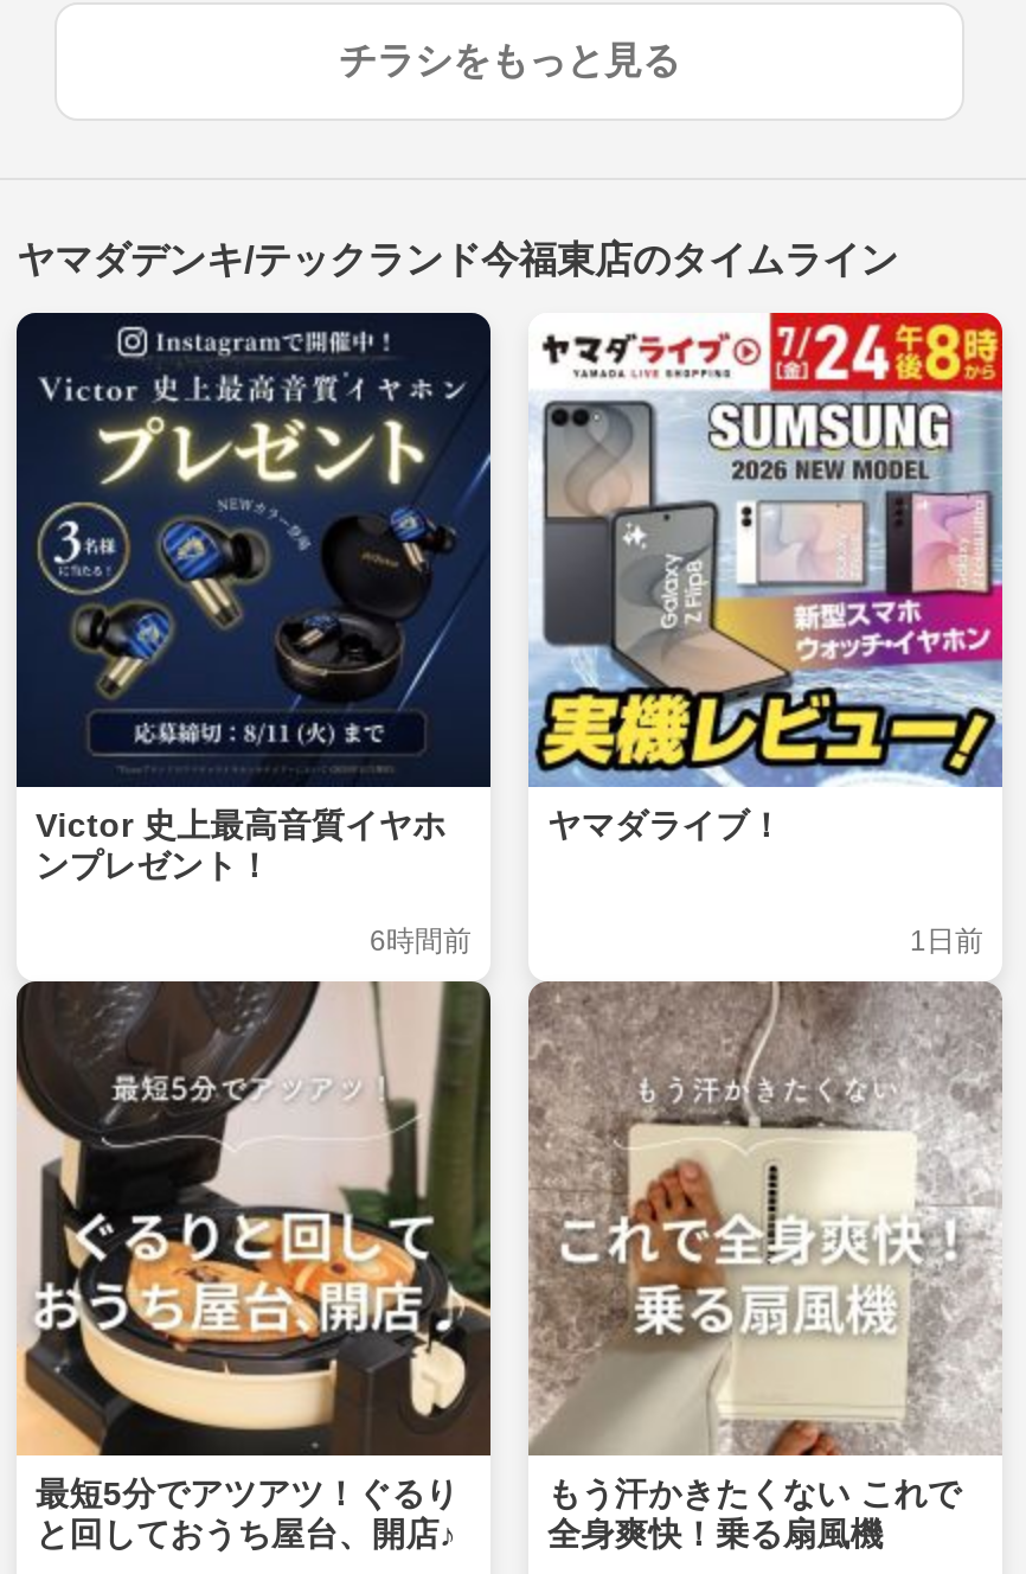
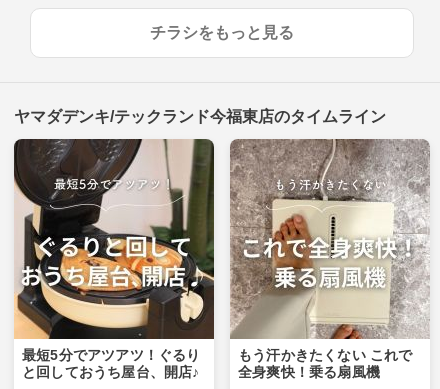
[14,309,493,958] [image] | Victor 史上最高音質イヤホ | ンプレゼント！ | 6時間前 -> none
[528,309,1005,958] [image] | ヤマダライブ！ | 1日前 -> none

